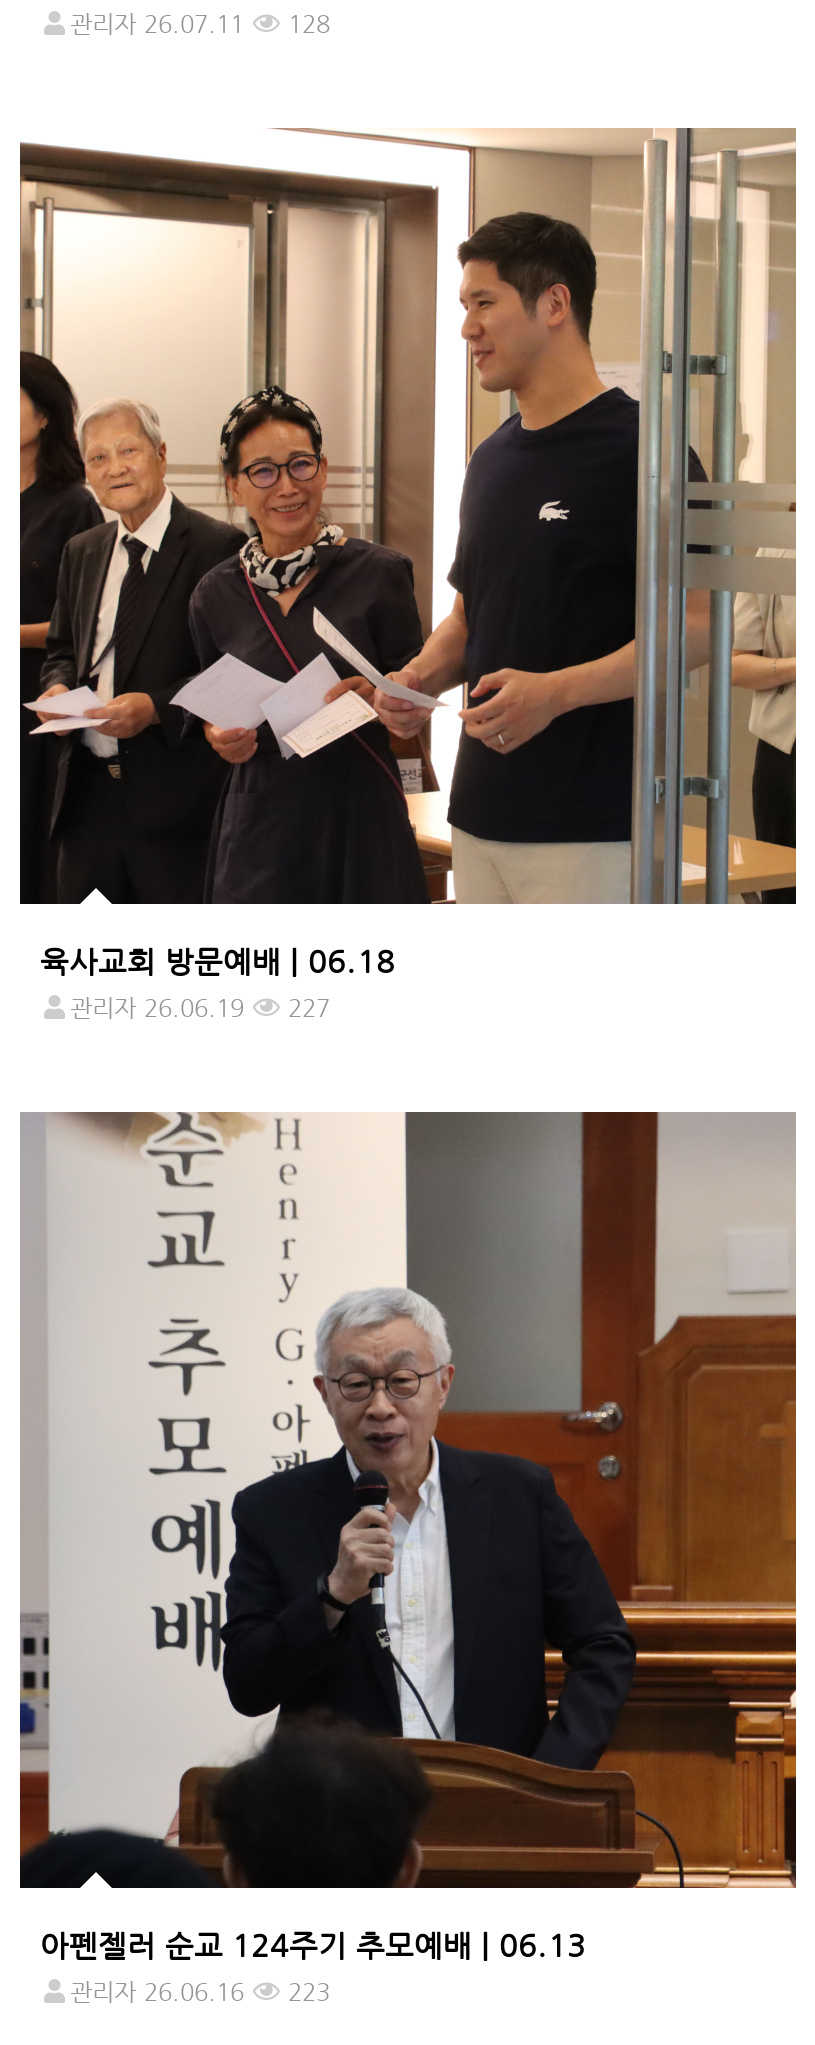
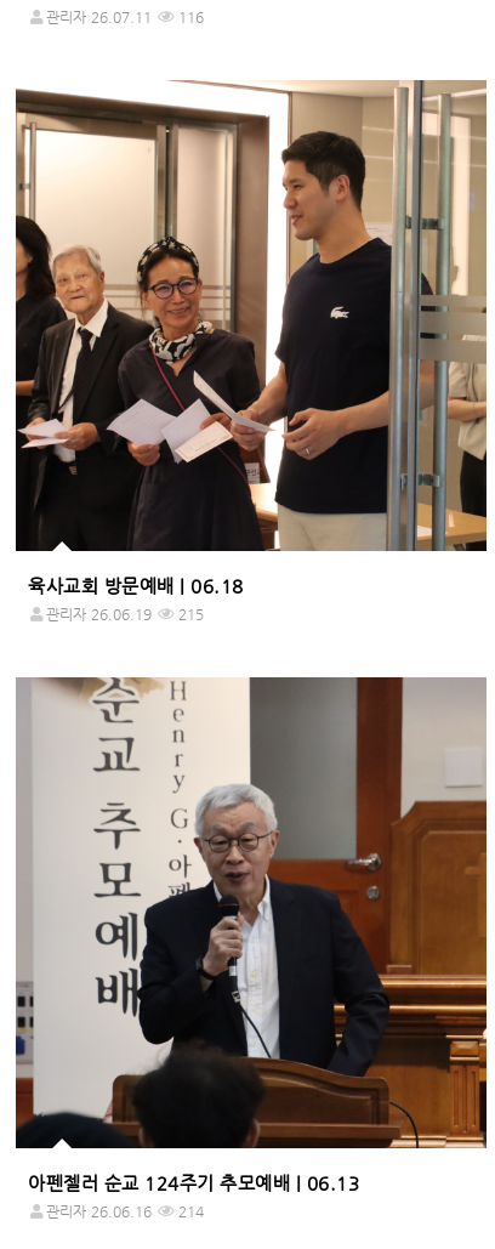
[70,9,330,37] 관리자 26.07.11 128 -> [46,8,204,25] 관리자 26.07.11 116
[70,993,330,1021] 관리자 26.06.19 227 -> [46,605,204,622] 관리자 26.06.19 215
[70,1977,330,2005] 관리자 26.06.16 223 -> [46,1202,204,1219] 관리자 26.06.16 214

